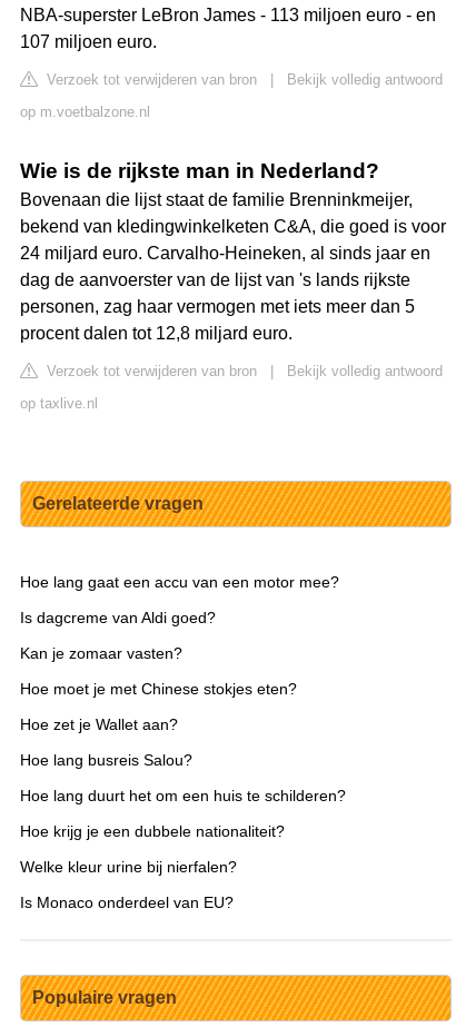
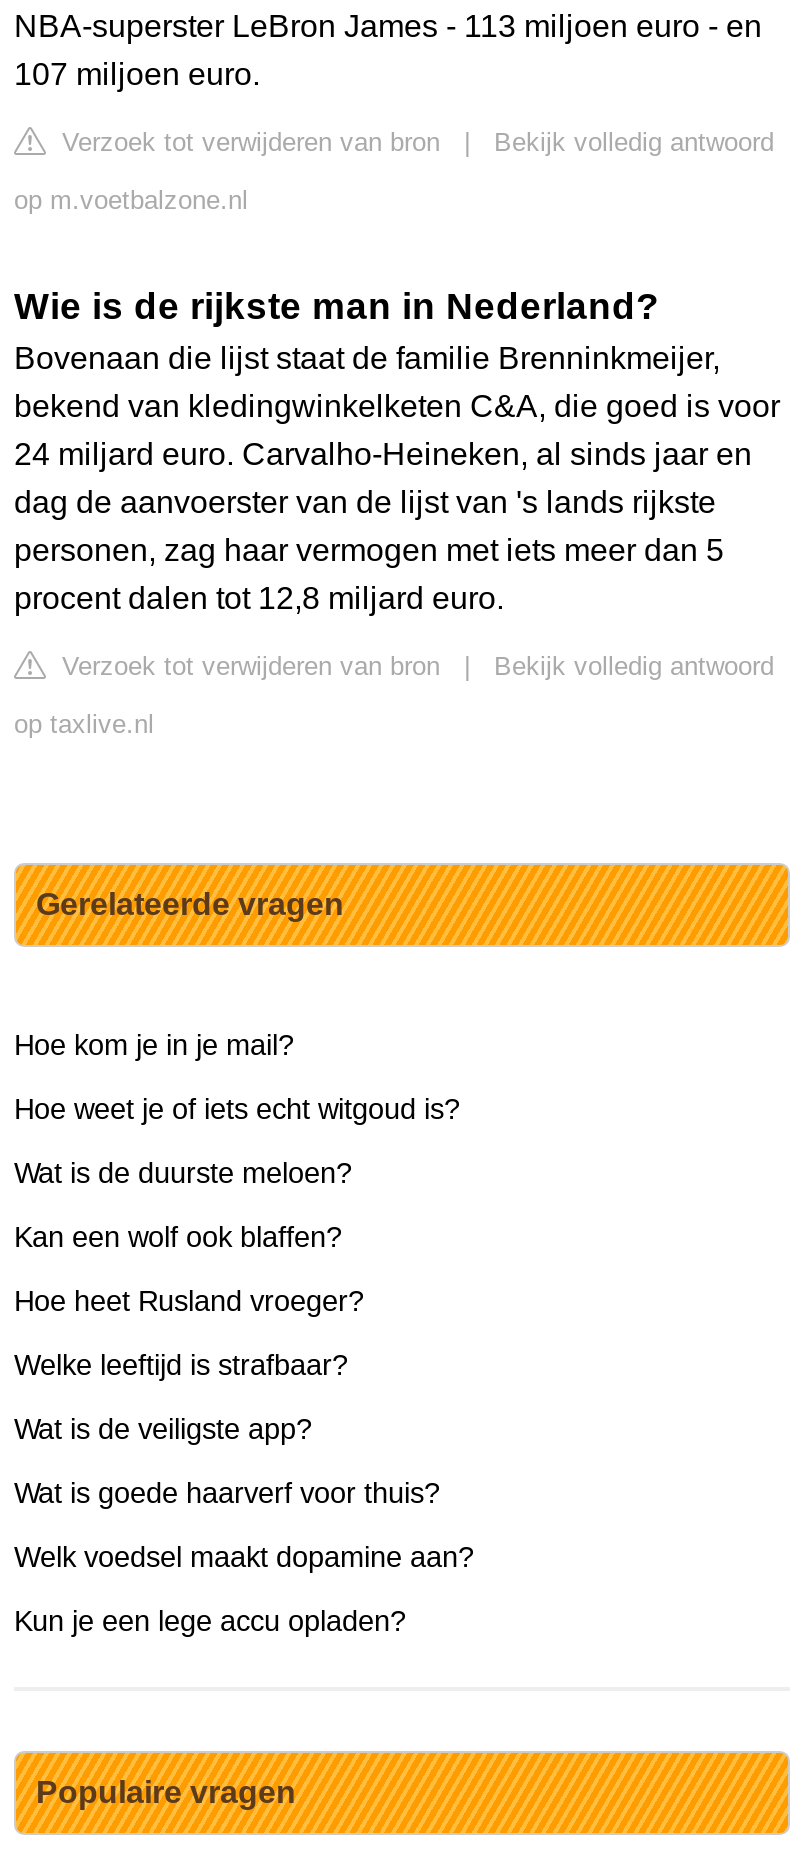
[20,573,339,591] Hoe lang gaat een accu van een motor mee? -> [14,1029,294,1061] Hoe kom je in je mail?
[20,609,216,627] Is dagcreme van Aldi goed? -> [14,1093,460,1125] Hoe weet je of iets echt witgoud is?
[20,644,182,662] Kan je zomaar vasten? -> [14,1157,352,1189] Wat is de duurste meloen?
[20,680,297,698] Hoe moet je met Chinese stokjes eten? -> [14,1221,342,1253] Kan een wolf ook blaffen?
[20,716,178,733] Hoe zet je Wallet aan? -> [14,1285,364,1317] Hoe heet Rusland vroeger?
[20,751,192,769] Hoe lang busreis Salou? -> [14,1349,348,1381] Welke leeftijd is strafbaar?
[20,787,346,805] Hoe lang duurt het om een huis te schilderen? -> [14,1413,312,1445] Wat is de veiligste app?
[20,822,285,840] Hoe krijg je een dubbele nationaliteit? -> [14,1477,440,1509] Wat is goede haarverf voor thuis?
[20,858,237,876] Welke kleur urine bij nierfalen? -> [14,1541,474,1573] Welk voedsel maakt dopamine aan?
[20,894,234,912] Is Monaco onderdeel van EU? -> [14,1605,406,1637] Kun je een lege accu opladen?

